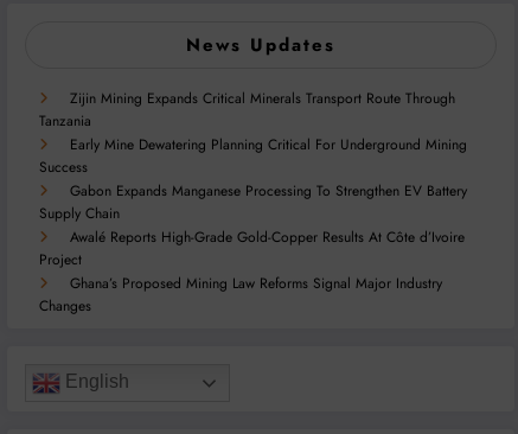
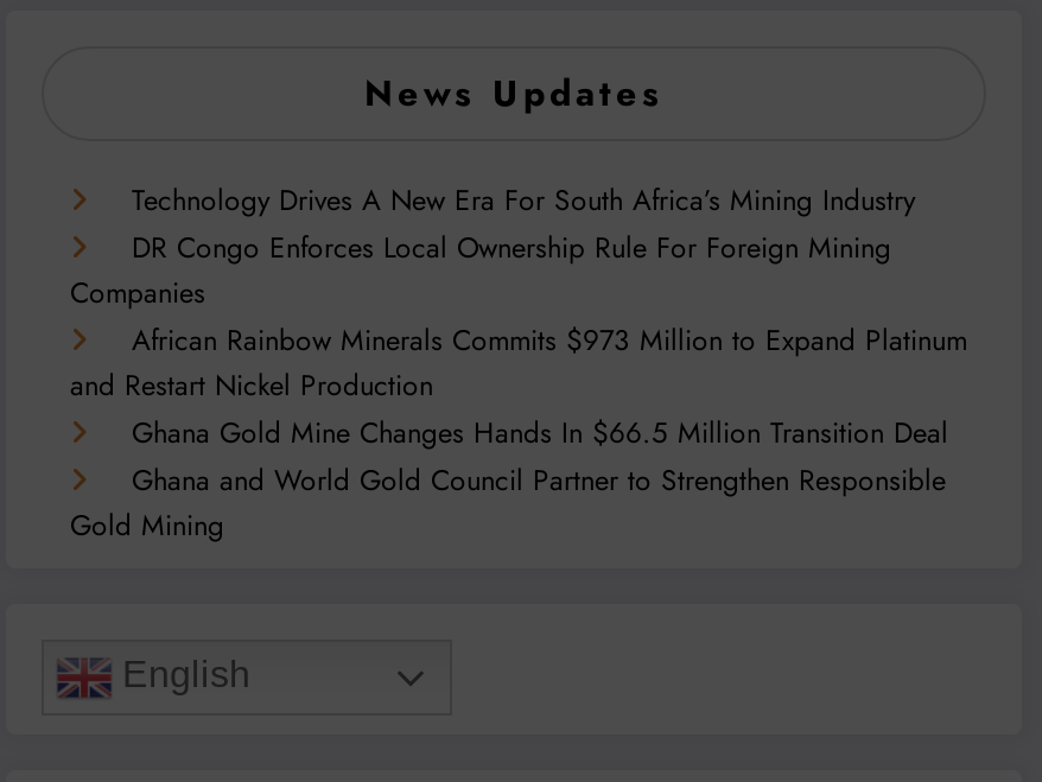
[39,88,467,317] Zijin Mining Expands Critical Minerals Transport Route Through | Tanzania | Early Mine Dewatering Planning Critical For Underground Mining | Success | Gabon Expands Manganese Processing To Strengthen EV Battery | Supply Chain | Awalé Reports High-Grade Gold-Copper Results At Côte d’Ivoire | Project | Ghana’s Proposed Mining Law Reforms Signal Major Industry | Changes -> [70,178,967,546] Technology Drives A New Era For South Africa’s Mining Industry | DR Congo Enforces Local Ownership Rule For Foreign Mining | Companies | African Rainbow Minerals Commits $973 Million to Expand Platinum | and Restart Nickel Production | Ghana Gold Mine Changes Hands In $66.5 Million Transition Deal | Ghana and World Gold Council Partner to Strengthen Responsible | Gold Mining

